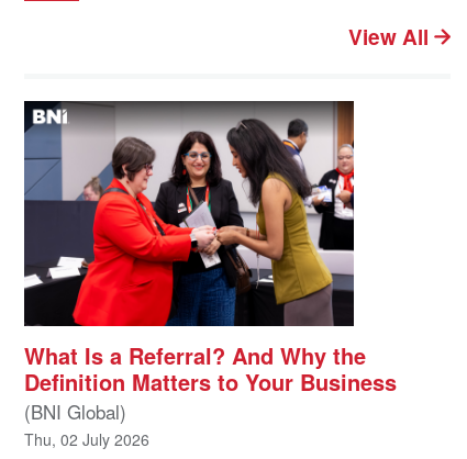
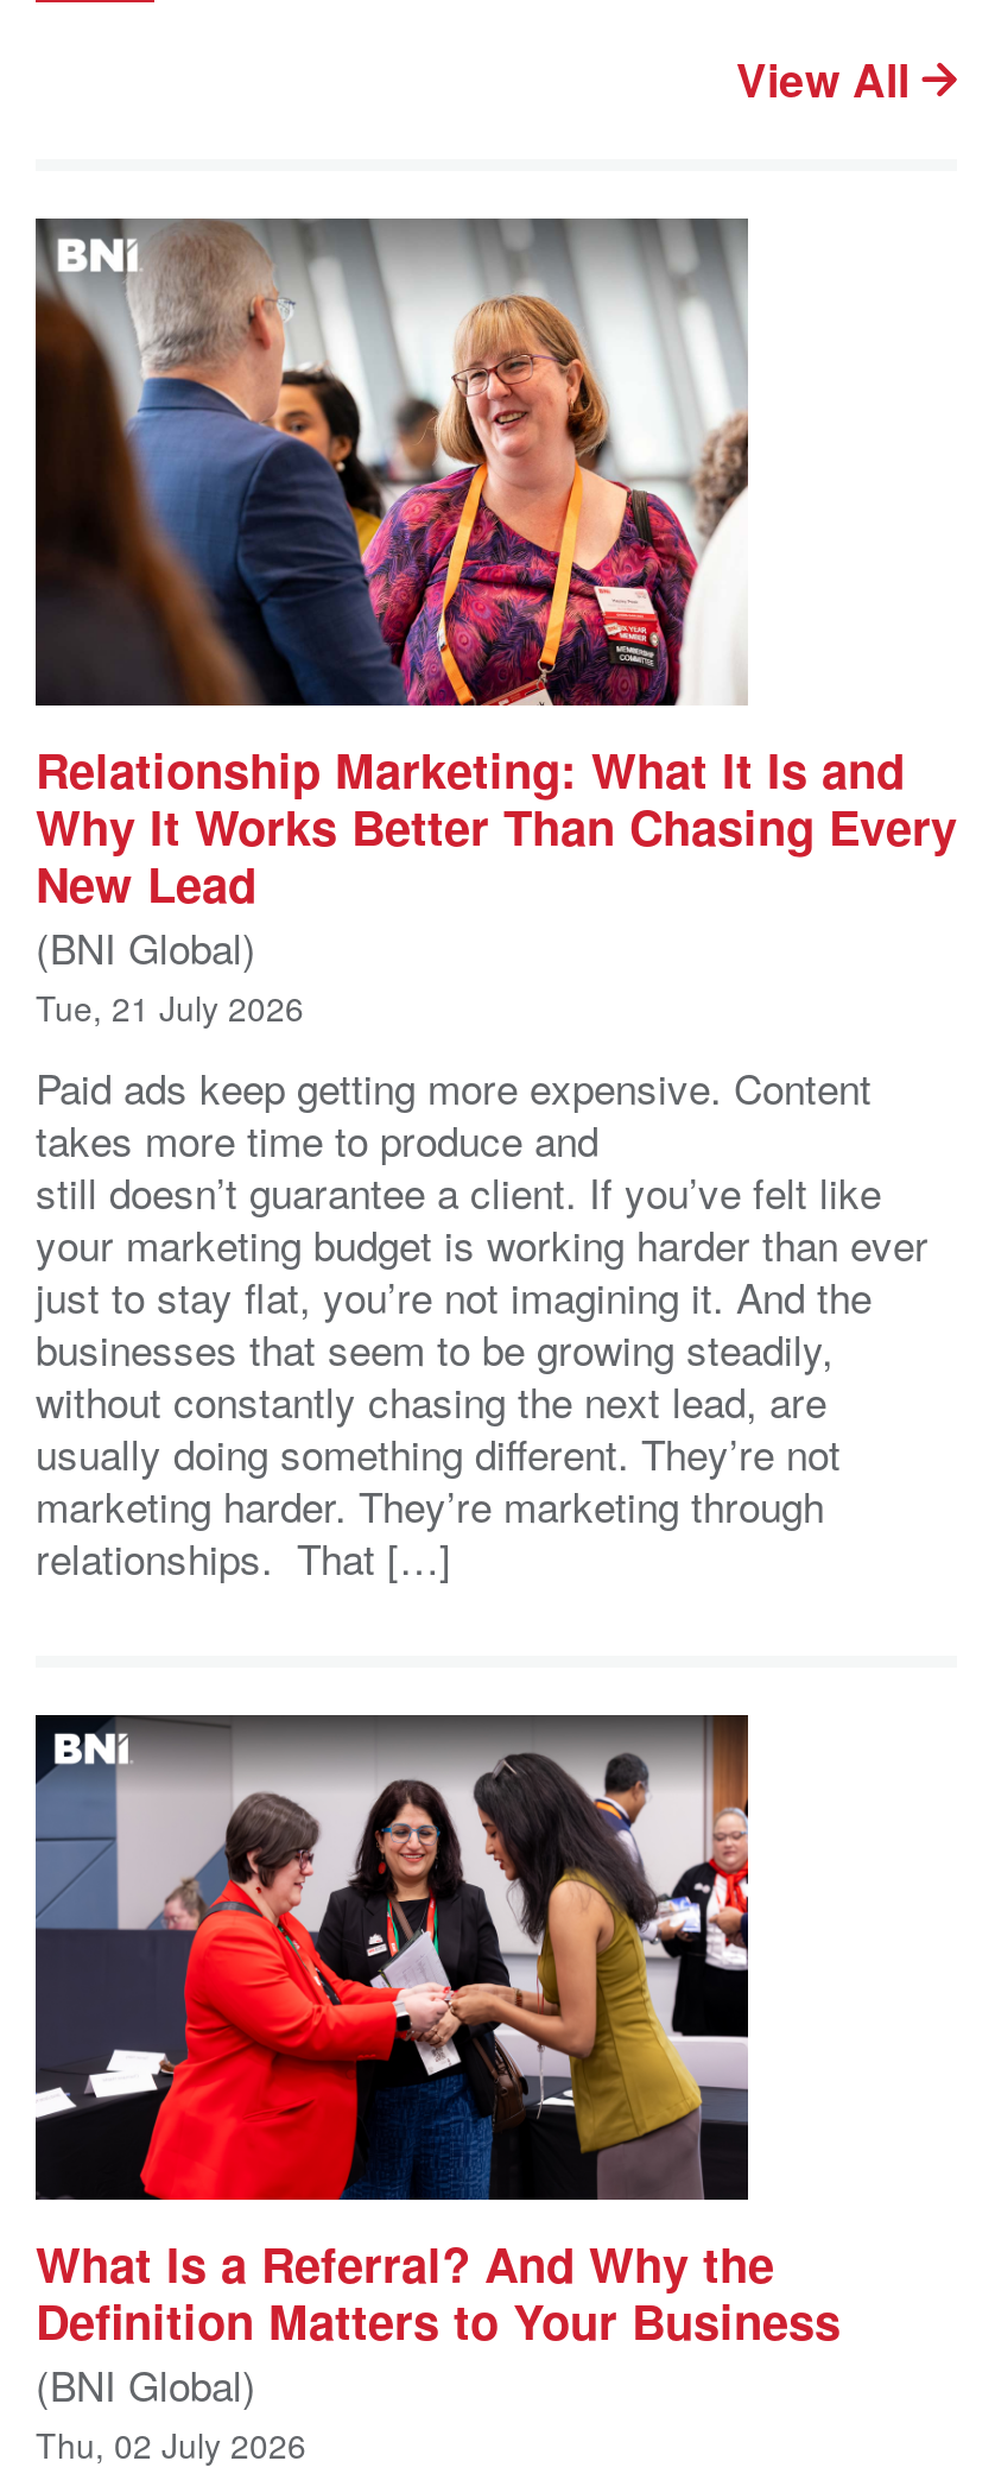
none -> [33,219,957,1586] [image] | Relationship Marketing: What It Is and | Why It Works Better Than Chasing Every | New Lead | (BNI Global) | Tue, 21 July 2026 | Paid ads keep getting more expensive. Content | takes more time to produce and | still doesn’t guarantee a client. If you’ve felt like | your marketing budget is working harder than ever | just to stay flat, you’re not imagining it. And the | businesses that seem to be growing steadily, | without constantly chasing the next lead, are | usually doing something different. They’re not | marketing harder. They’re marketing through | relationships. That […]

